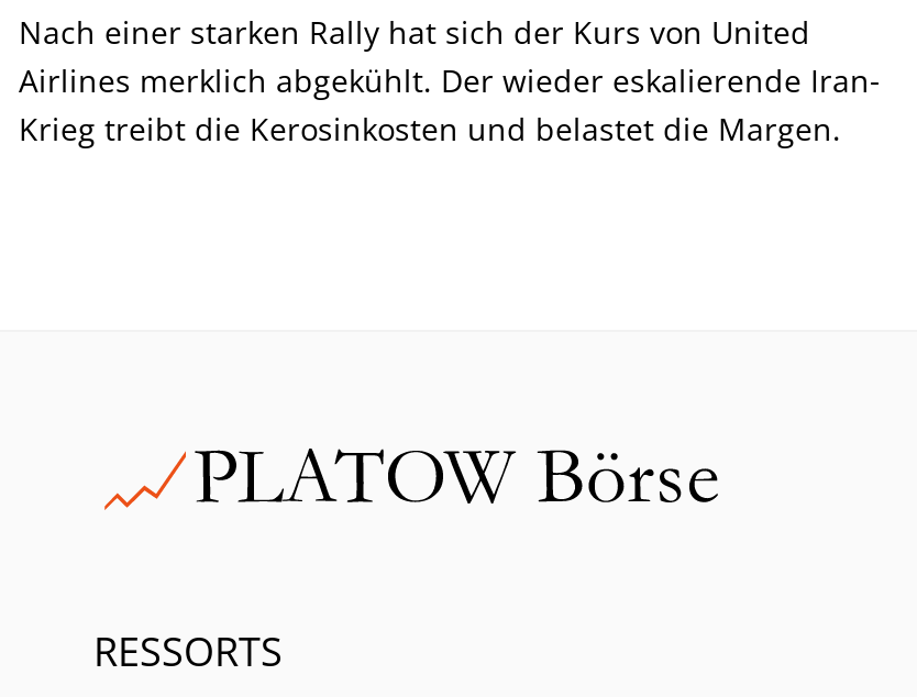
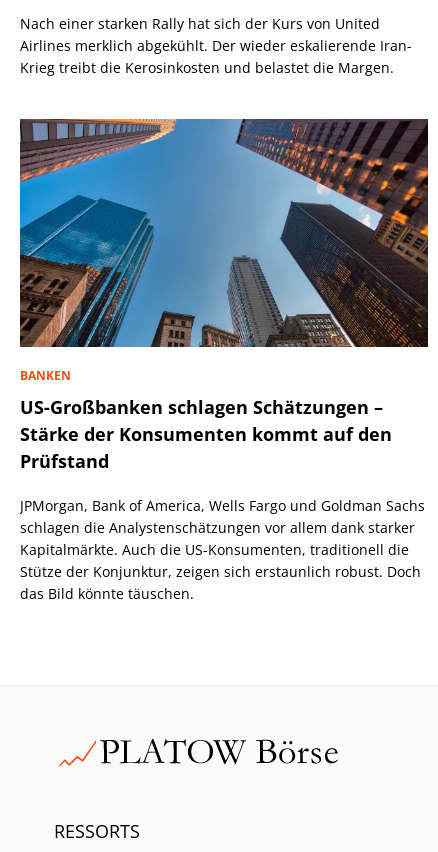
none -> [19,118,429,603] [image] | BANKEN | US-Großbanken schlagen Schätzungen – | Stärke der Konsumenten kommt auf den | Prüfstand | JPMorgan, Bank of America, Wells Fargo und Goldman Sachs | schlagen die Analystenschätzungen vor allem dank starker | Kapitalmärkte. Auch die US-Konsumenten, traditionell die | Stütze der Konjunktur, zeigen sich erstaunlich robust. Doch | das Bild könnte täuschen.

